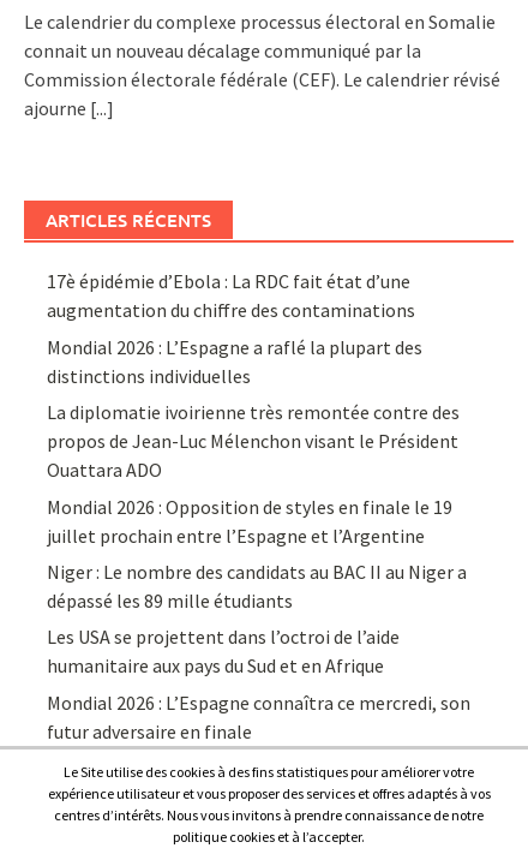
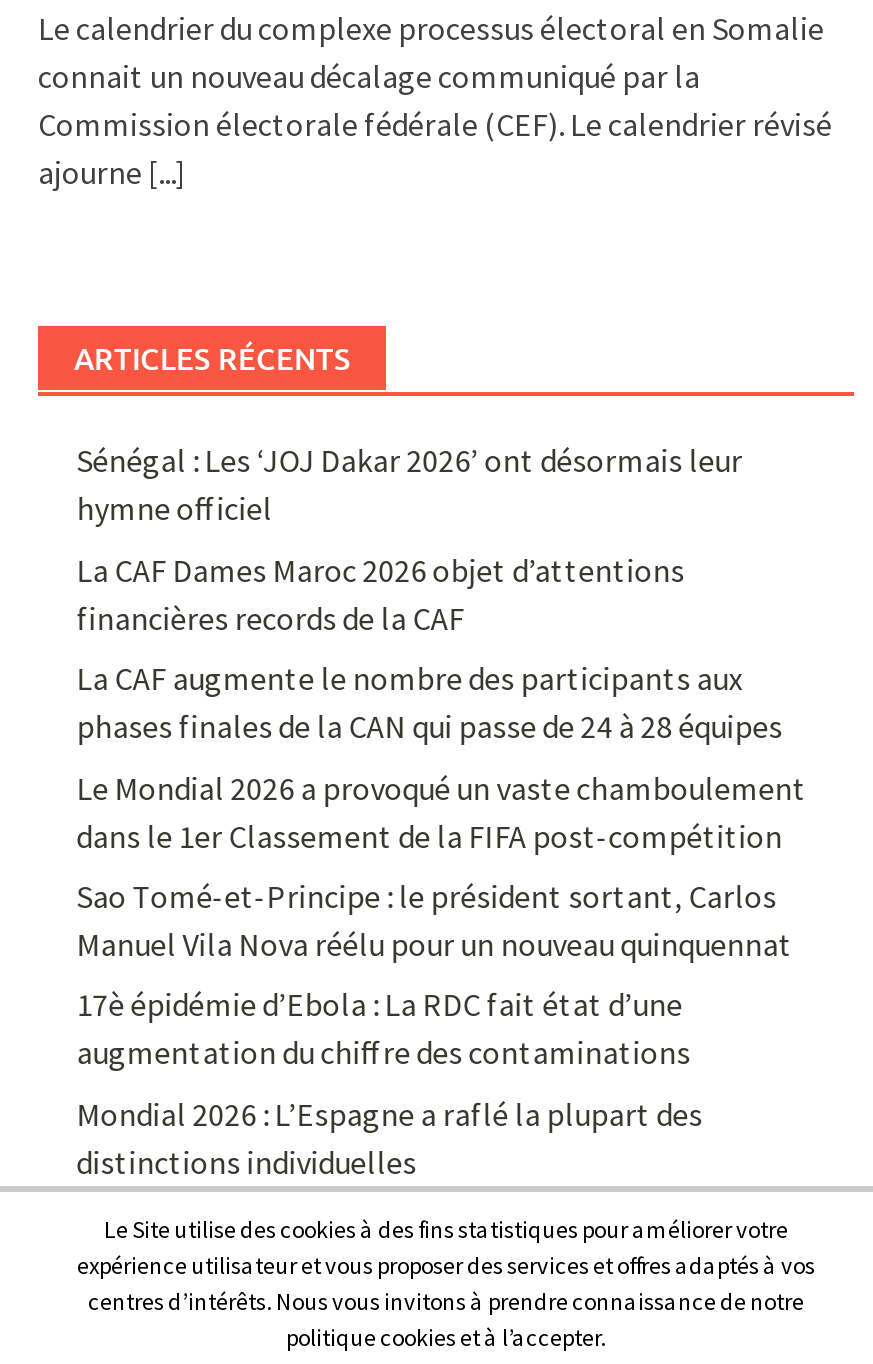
none -> [76,441,806,964] Sénégal : Les ‘JOJ Dakar 2026’ ont désormais leur | hymne officiel | La CAF Dames Maroc 2026 objet d’attentions | financières records de la CAF | La CAF augmente le nombre des participants aux | phases finales de la CAN qui passe de 24 à 28 équipes | Le Mondial 2026 a provoqué un vaste chamboulement | dans le 1er Classement de la FIFA post-compétition | Sao Tomé-et-Principe : le président sortant, Carlos | Manuel Vila Nova réélu pour un nouveau quinquennat
moved [47,269,423,388] -> [76,985,702,1181]: 17è épidémie d’Ebola : La RDC fait état d’une | augmentation du chiffre des contaminations | Mondial 2026 : L’Espagne a raflé la plupart des | distinctions individuelles
[47,400,471,743] La diplomatie ivoirienne très remontée contre des | propos de Jean-Luc Mélenchon visant le Président | Ouattara ADO | Mondial 2026 : Opposition de styles en finale le 19 | juillet prochain entre l’Espagne et l’Argentine | Niger : Le nombre des candidats au BAC II au Niger a | dépassé les 89 mille étudiants | Les USA se projettent dans l’octroi de l’aide | humanitaire aux pays du Sud et en Afrique | Mondial 2026 : L’Espagne connaîtra ce mercredi, son | futur adversaire en finale -> none

